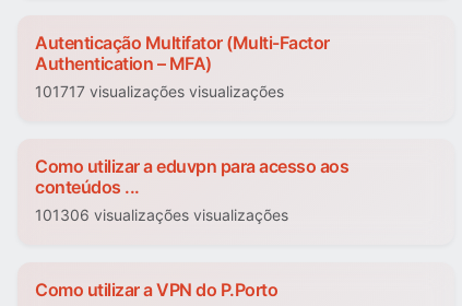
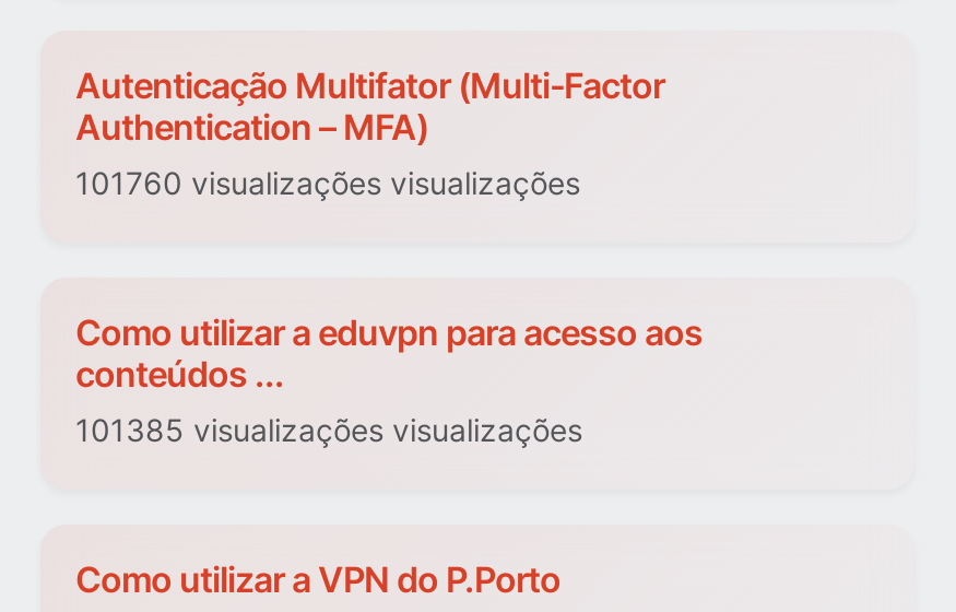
[35,83,284,101] 101717 visualizações visualizações -> [75,165,580,202] 101760 visualizações visualizações
[35,206,288,225] 101306 visualizações visualizações -> [75,412,582,449] 101385 visualizações visualizações

